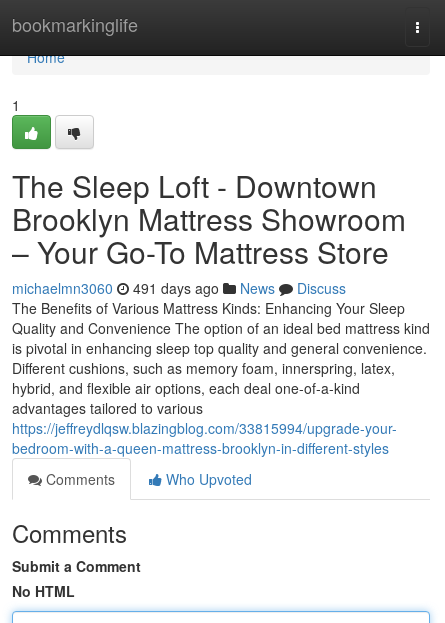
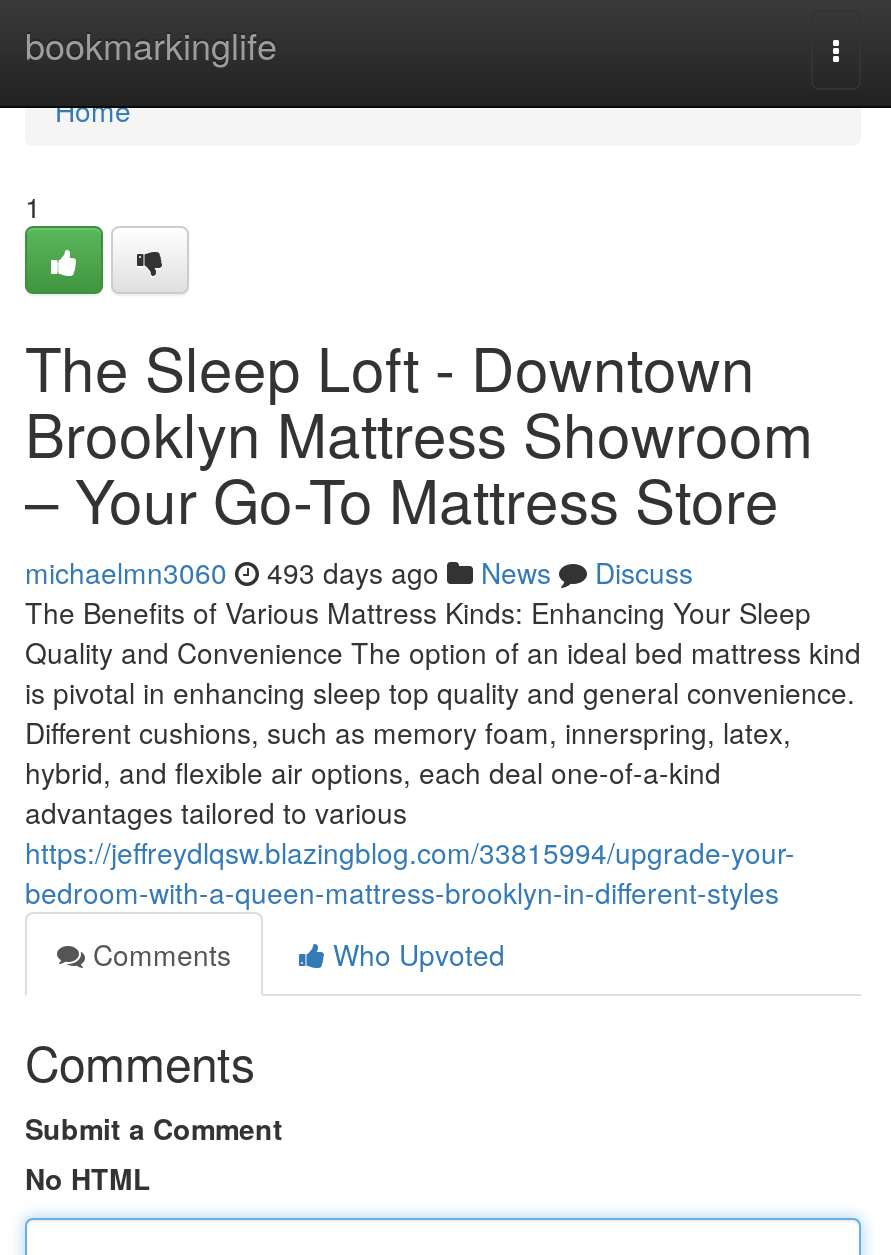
[12,278,346,298] michaelmn3060 491 days ago News Discuss -> [25,552,693,592] michaelmn3060 493 days ago News Discuss

